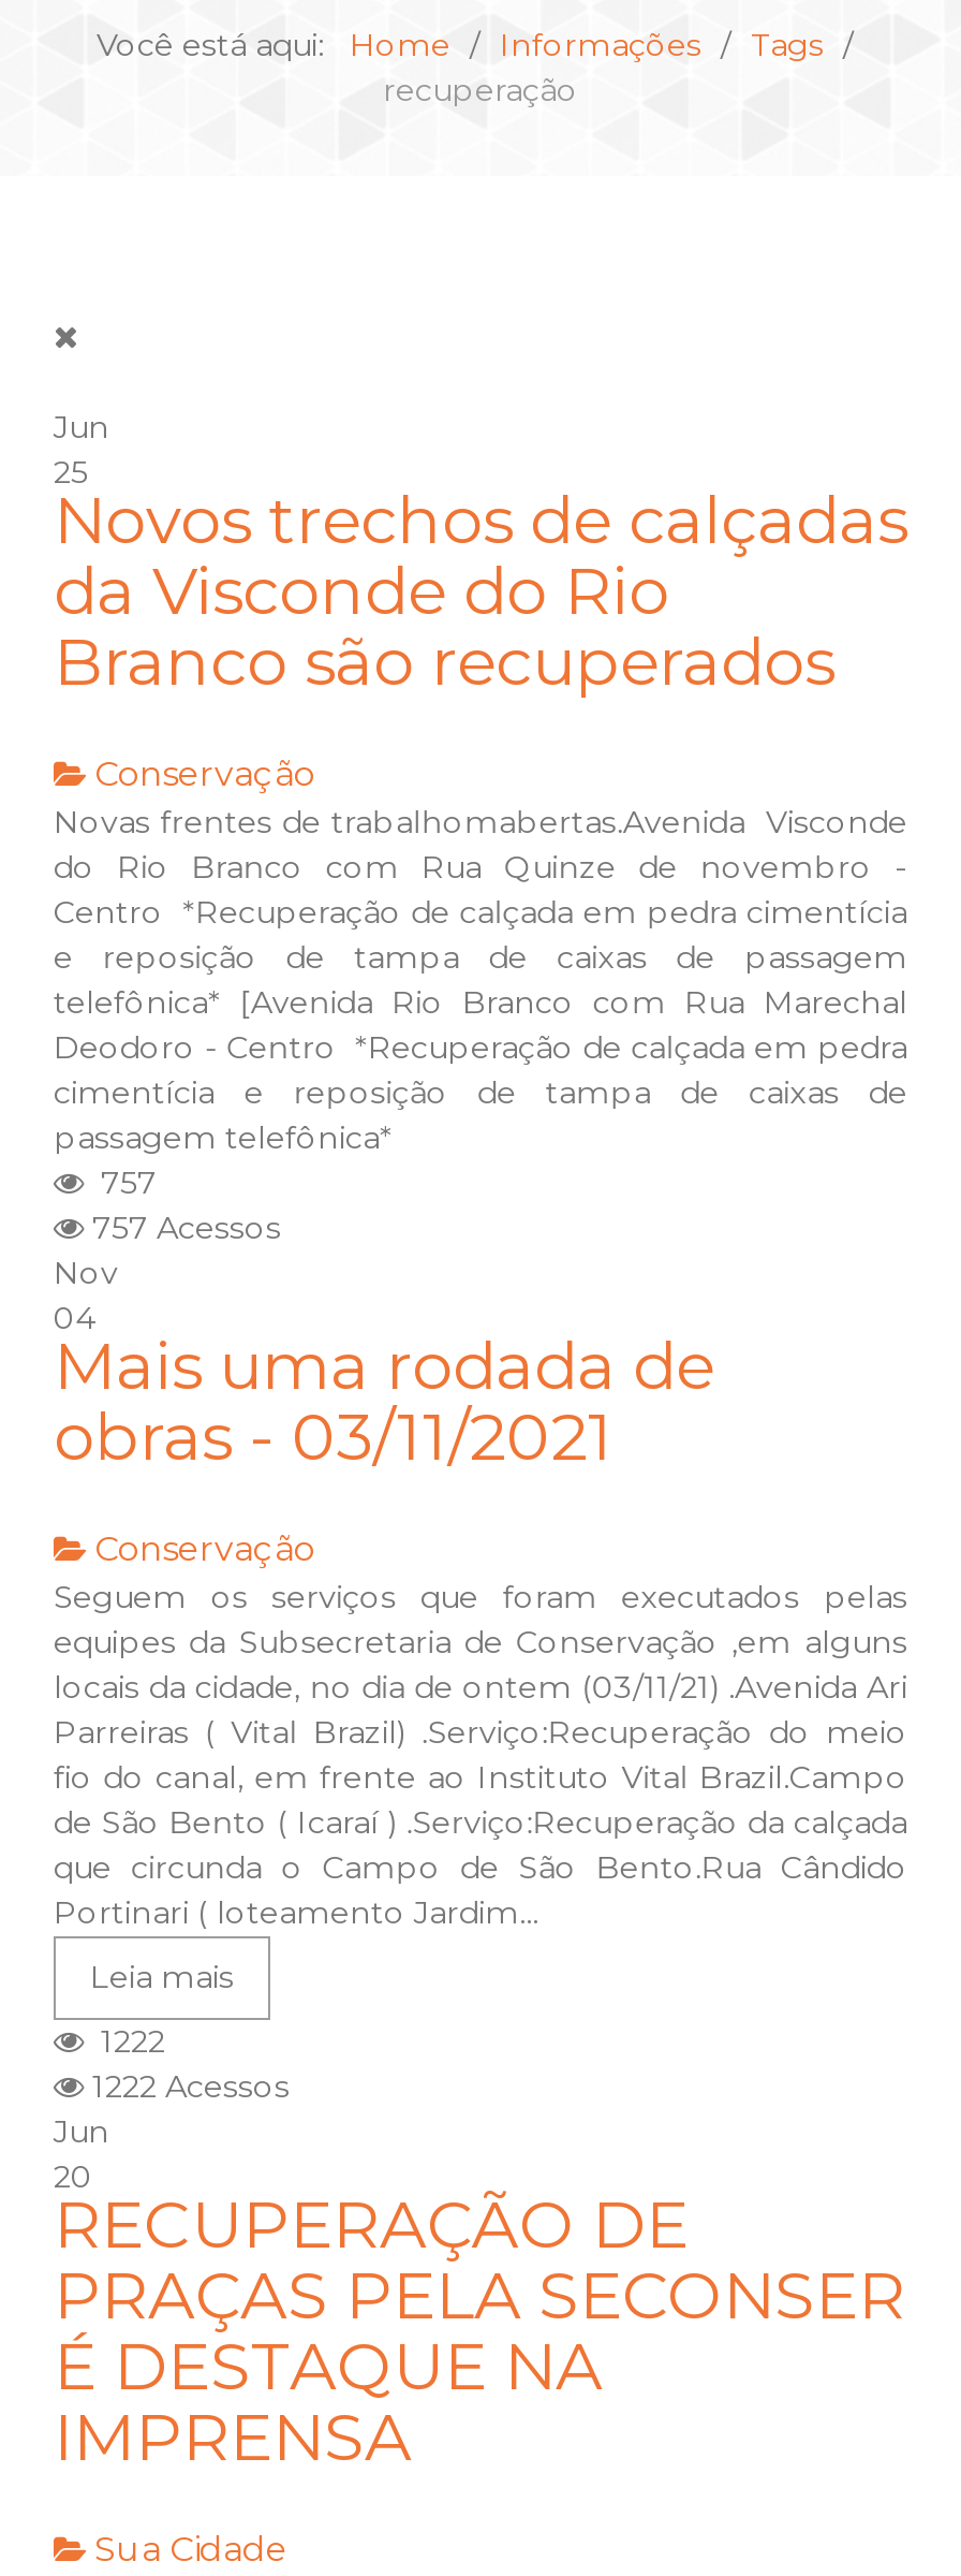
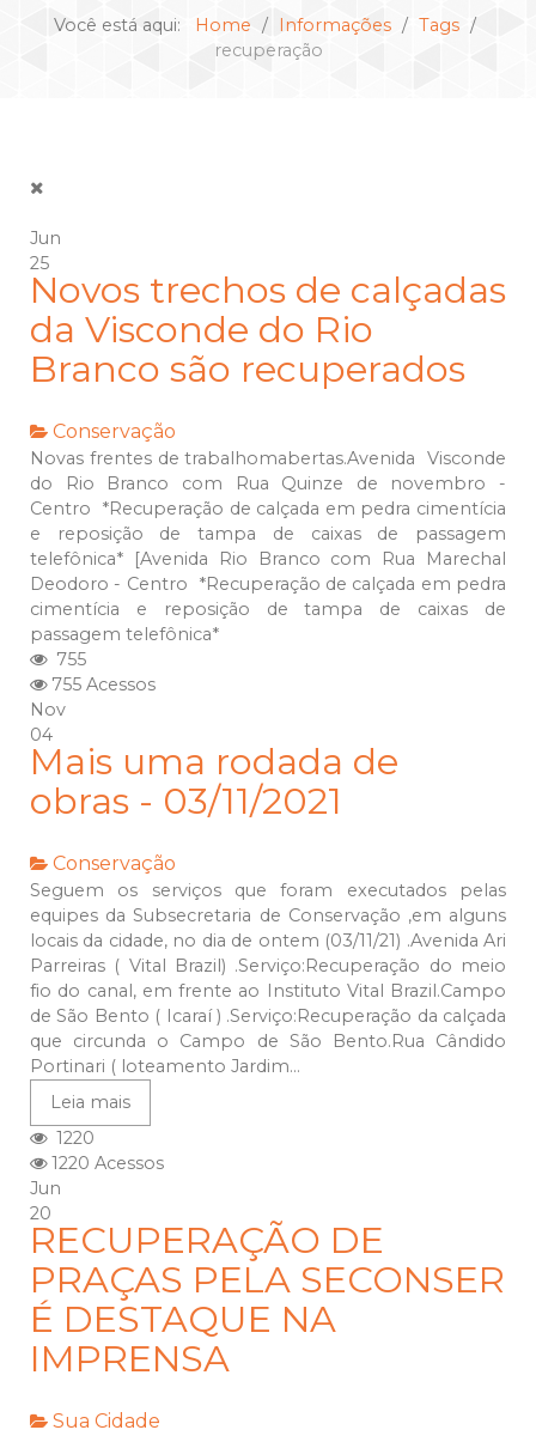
[84,1164,157,1203] 757 -> [47,649,86,670] 755
[84,1209,281,1248] 757 Acessos -> [47,674,156,696] 755 Acessos
[84,2023,165,2061] 1222 -> [47,1128,95,1149] 1220
[84,2068,290,2107] 1222 Acessos -> [47,1153,164,1174] 1220 Acessos

